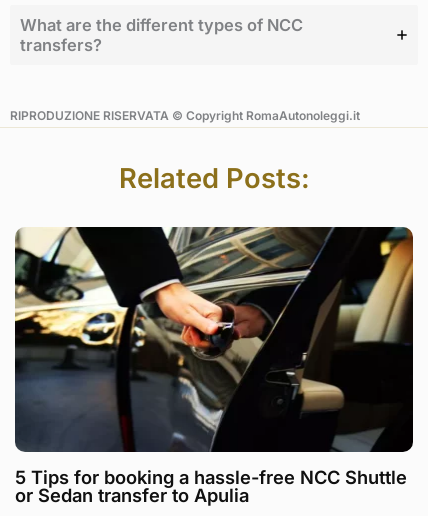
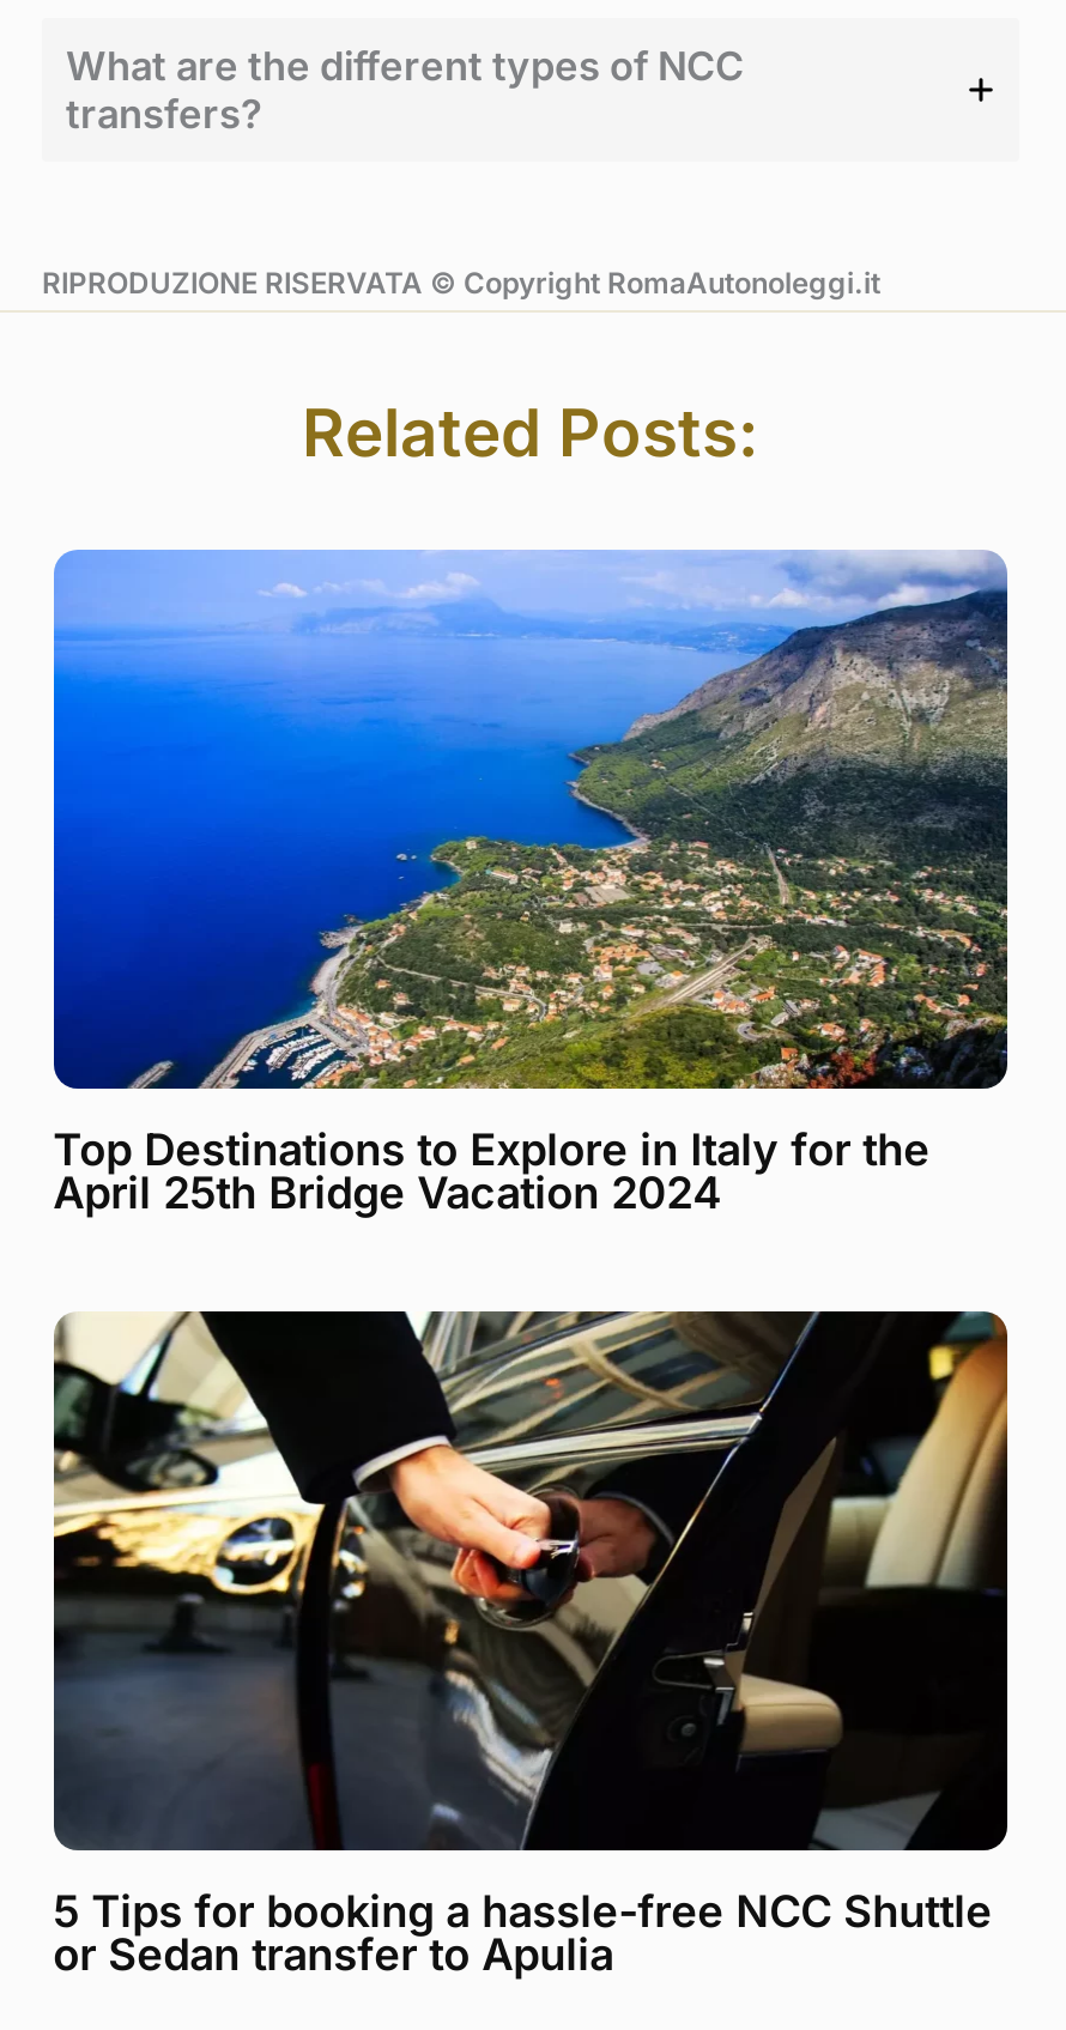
none -> [52,547,1010,1218] [image] | Top Destinations to Explore in Italy for the | April 25th Bridge Vacation 2024

